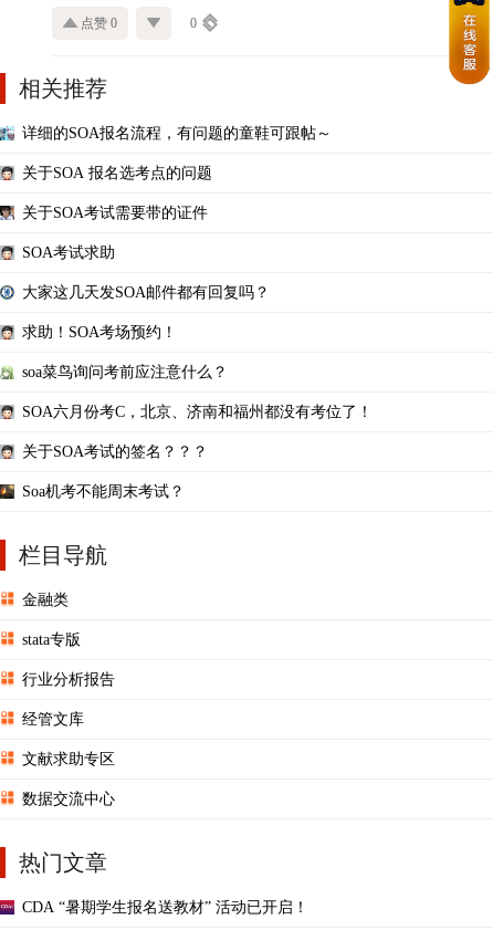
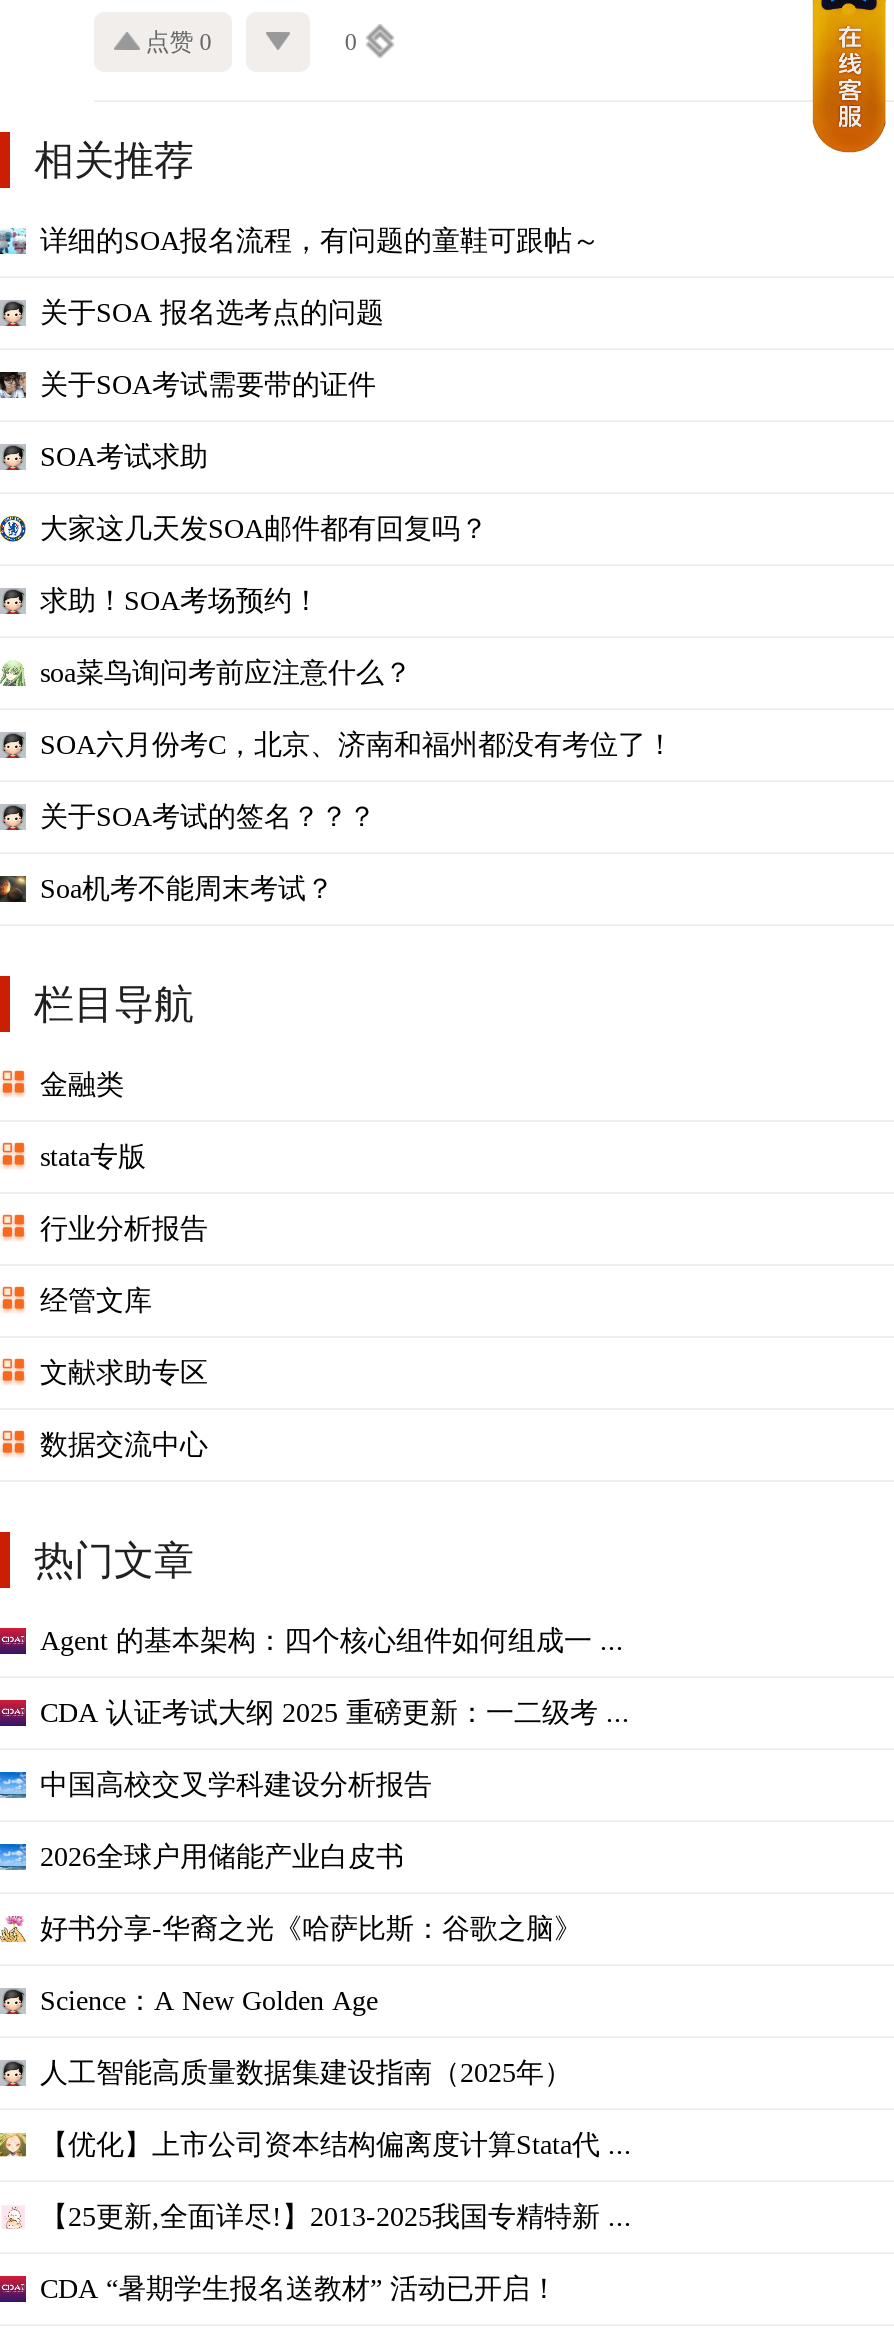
none -> [40,1626,632,2232] Agent 的基本架构：四个核心组件如何组成一 ... | CDA 认证考试大纲 2025 重磅更新：一二级考 ... | 中国高校交叉学科建设分析报告 | 2026全球户用储能产业白皮书 | 好书分享-华裔之光《哈萨比斯：谷歌之脑》 | Science：A New Golden Age | 人工智能高质量数据集建设指南（2025年） | 【优化】上市公司资本结构偏离度计算Stata代 ... | 【25更新,全面详尽!】2013-2025我国专精特新 ...

